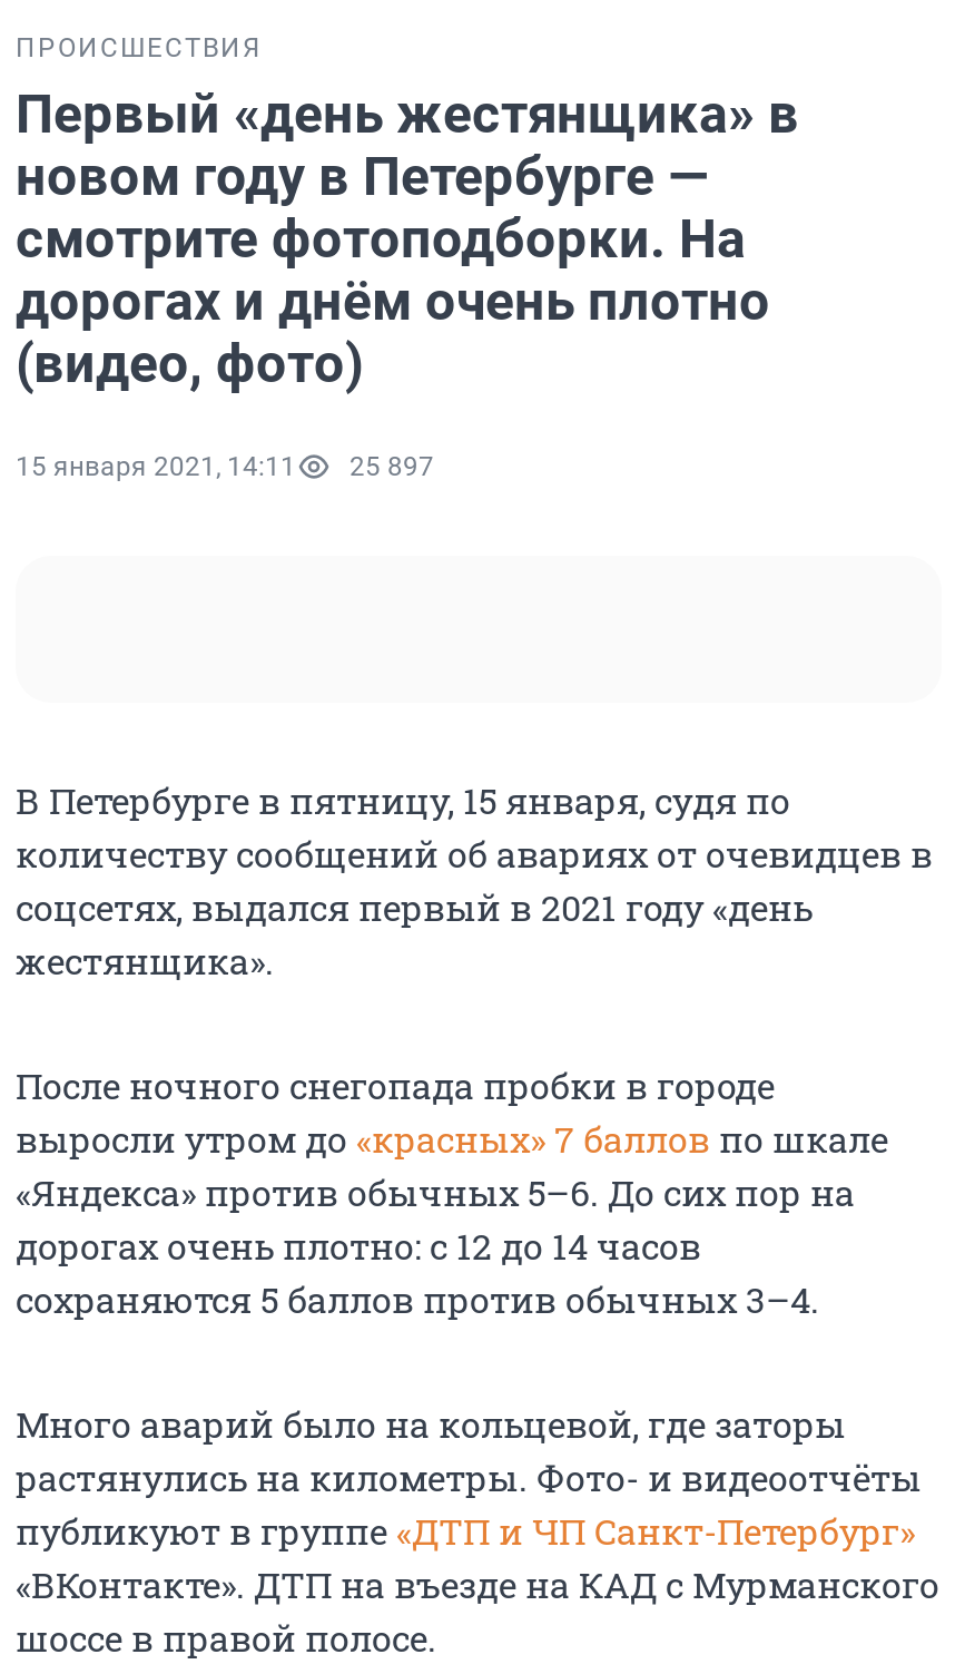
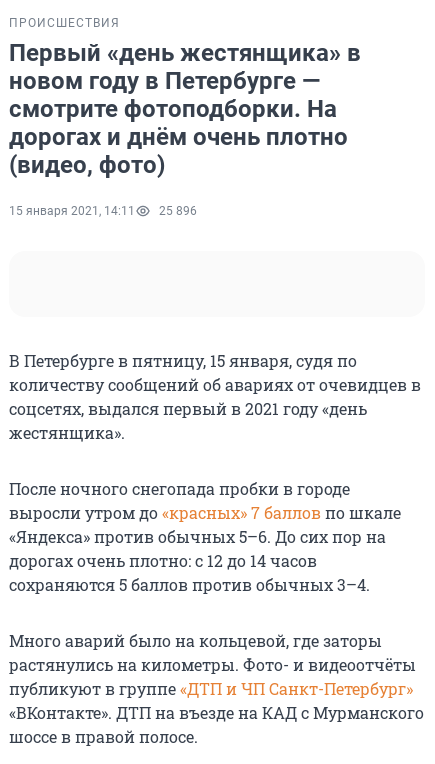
[16,451,434,482] 15 января 2021, 14:11 25 897 -> [9,204,197,218] 15 января 2021, 14:11 25 896

